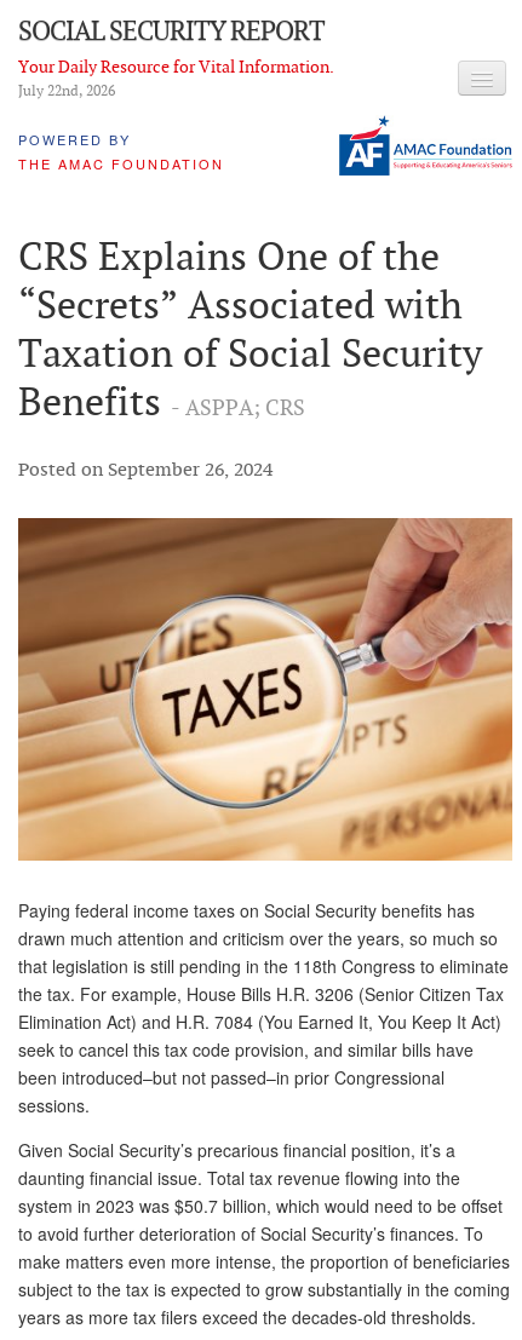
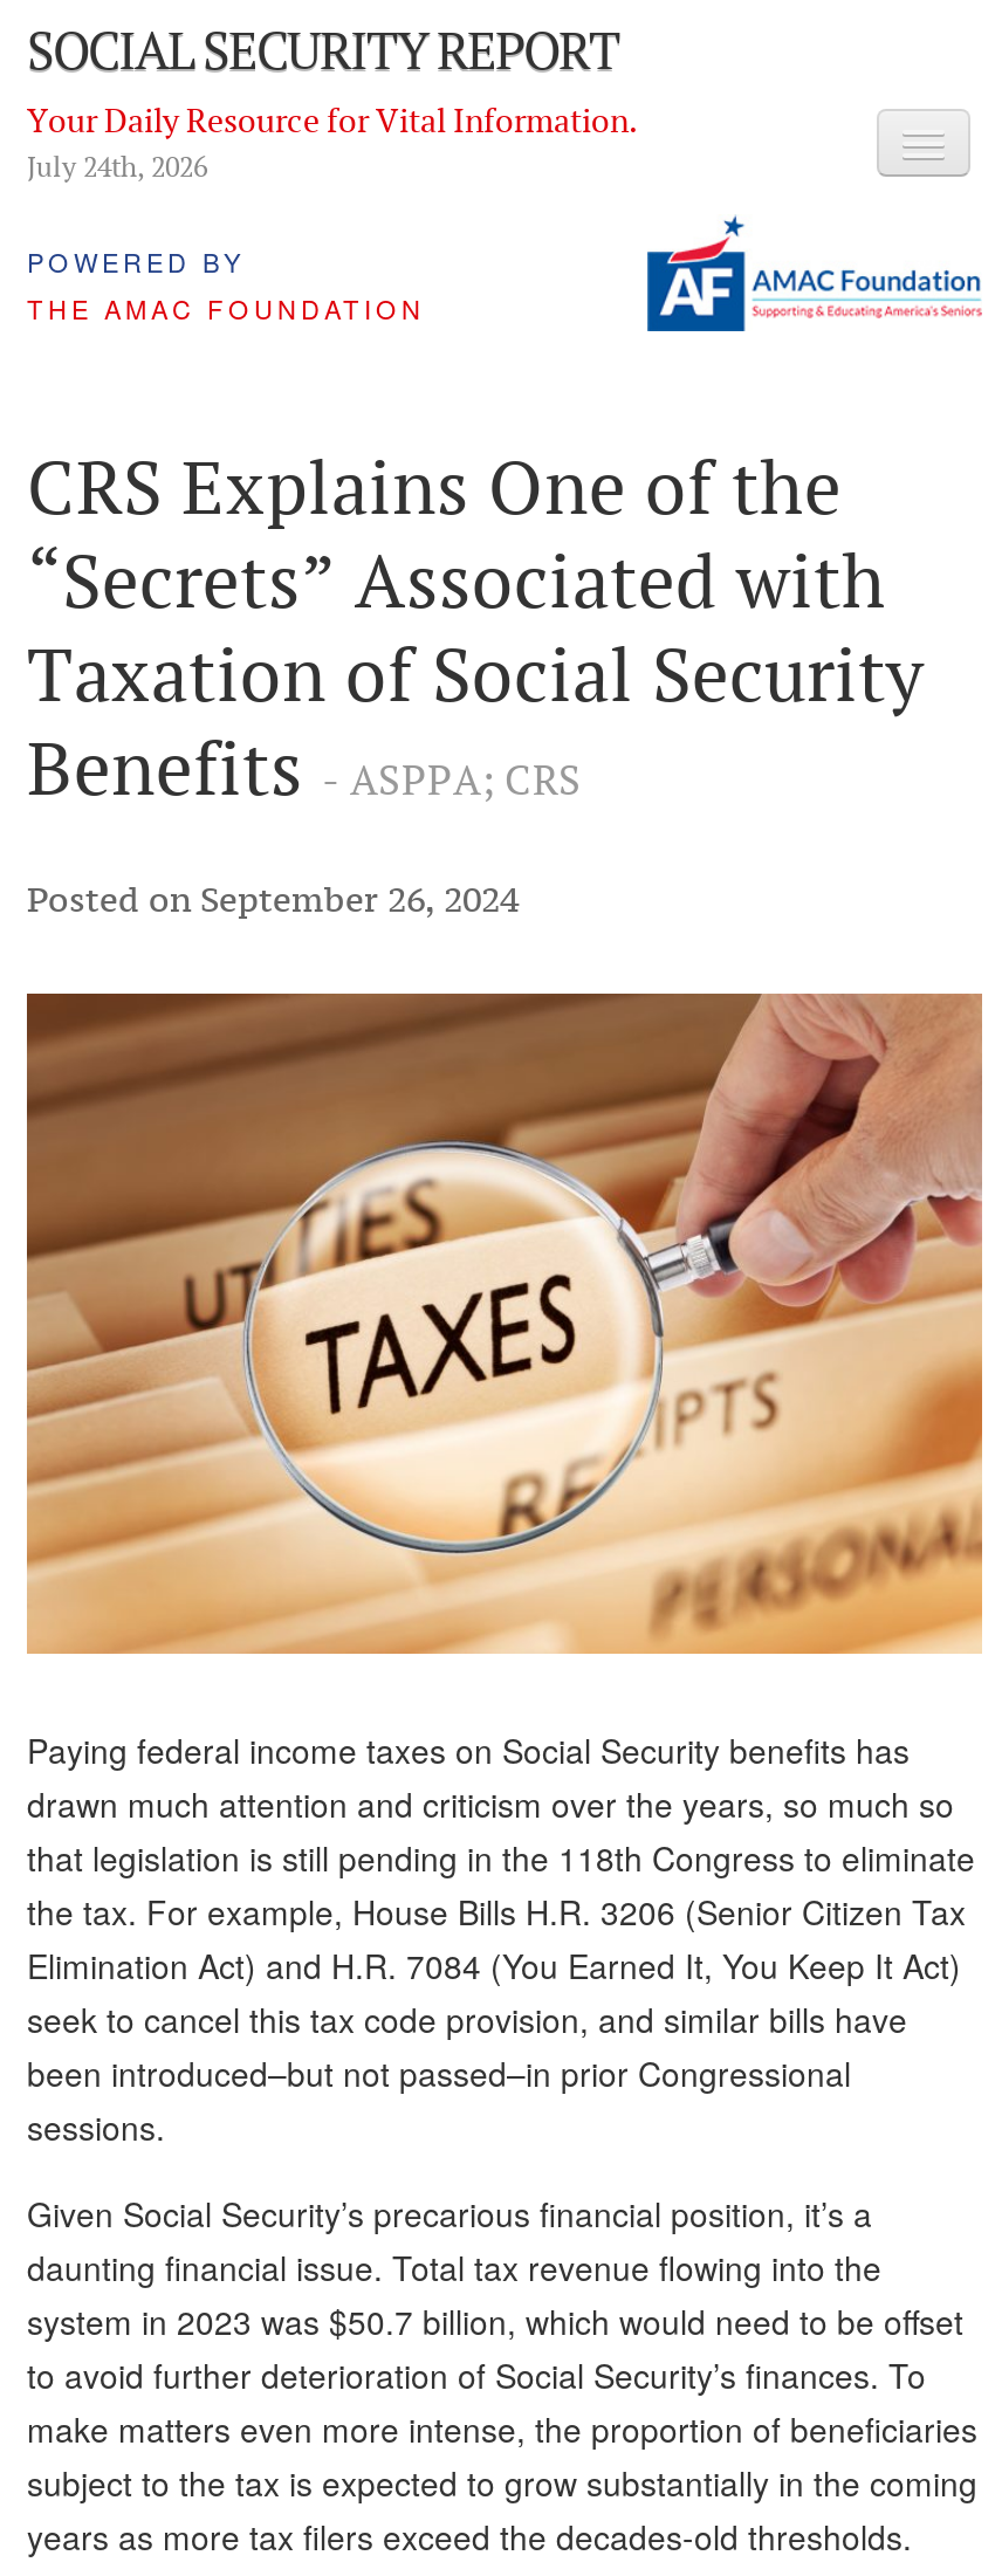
[18,81,115,99] July 22nd, 2026 -> [27,149,207,184] July 24th, 2026

